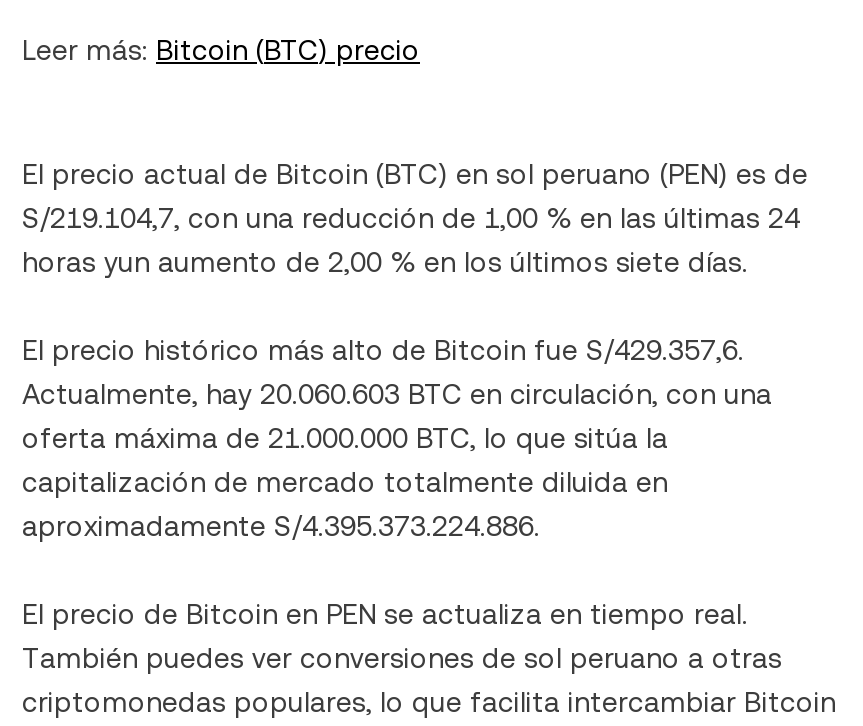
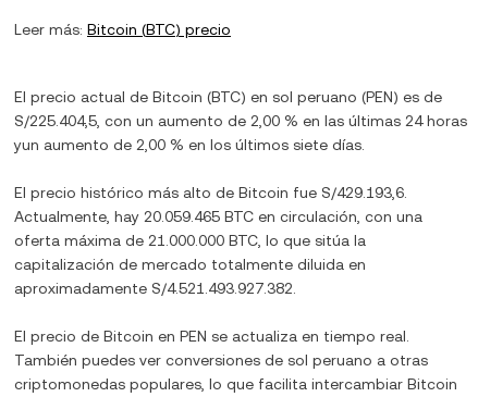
[22,202,800,278] S/219.104,7, con una reducción de 1,00 % en las últimas 24 | horas yun aumento de 2,00 % en los últimos siete días. -> [14,112,467,153] S/225.404,5, con un aumento de 2,00 % en las últimas 24 horas | yun aumento de 2,00 % en los últimos siete días.
[22,334,772,410] El precio histórico más alto de Bitcoin fue S/429.357,6. | Actualmente, hay 20.060.603 BTC en circulación, con una -> [14,184,422,225] El precio histórico más alto de Bitcoin fue S/429.193,6. | Actualmente, hay 20.059.465 BTC en circulación, con una
[22,510,540,542] aproximadamente S/4.395.373.224.886. -> [14,280,296,297] aproximadamente S/4.521.493.927.382.

